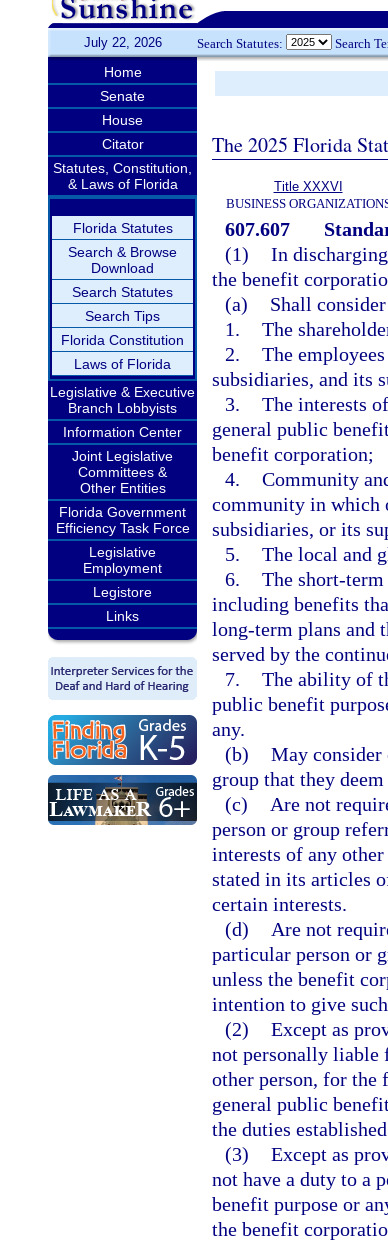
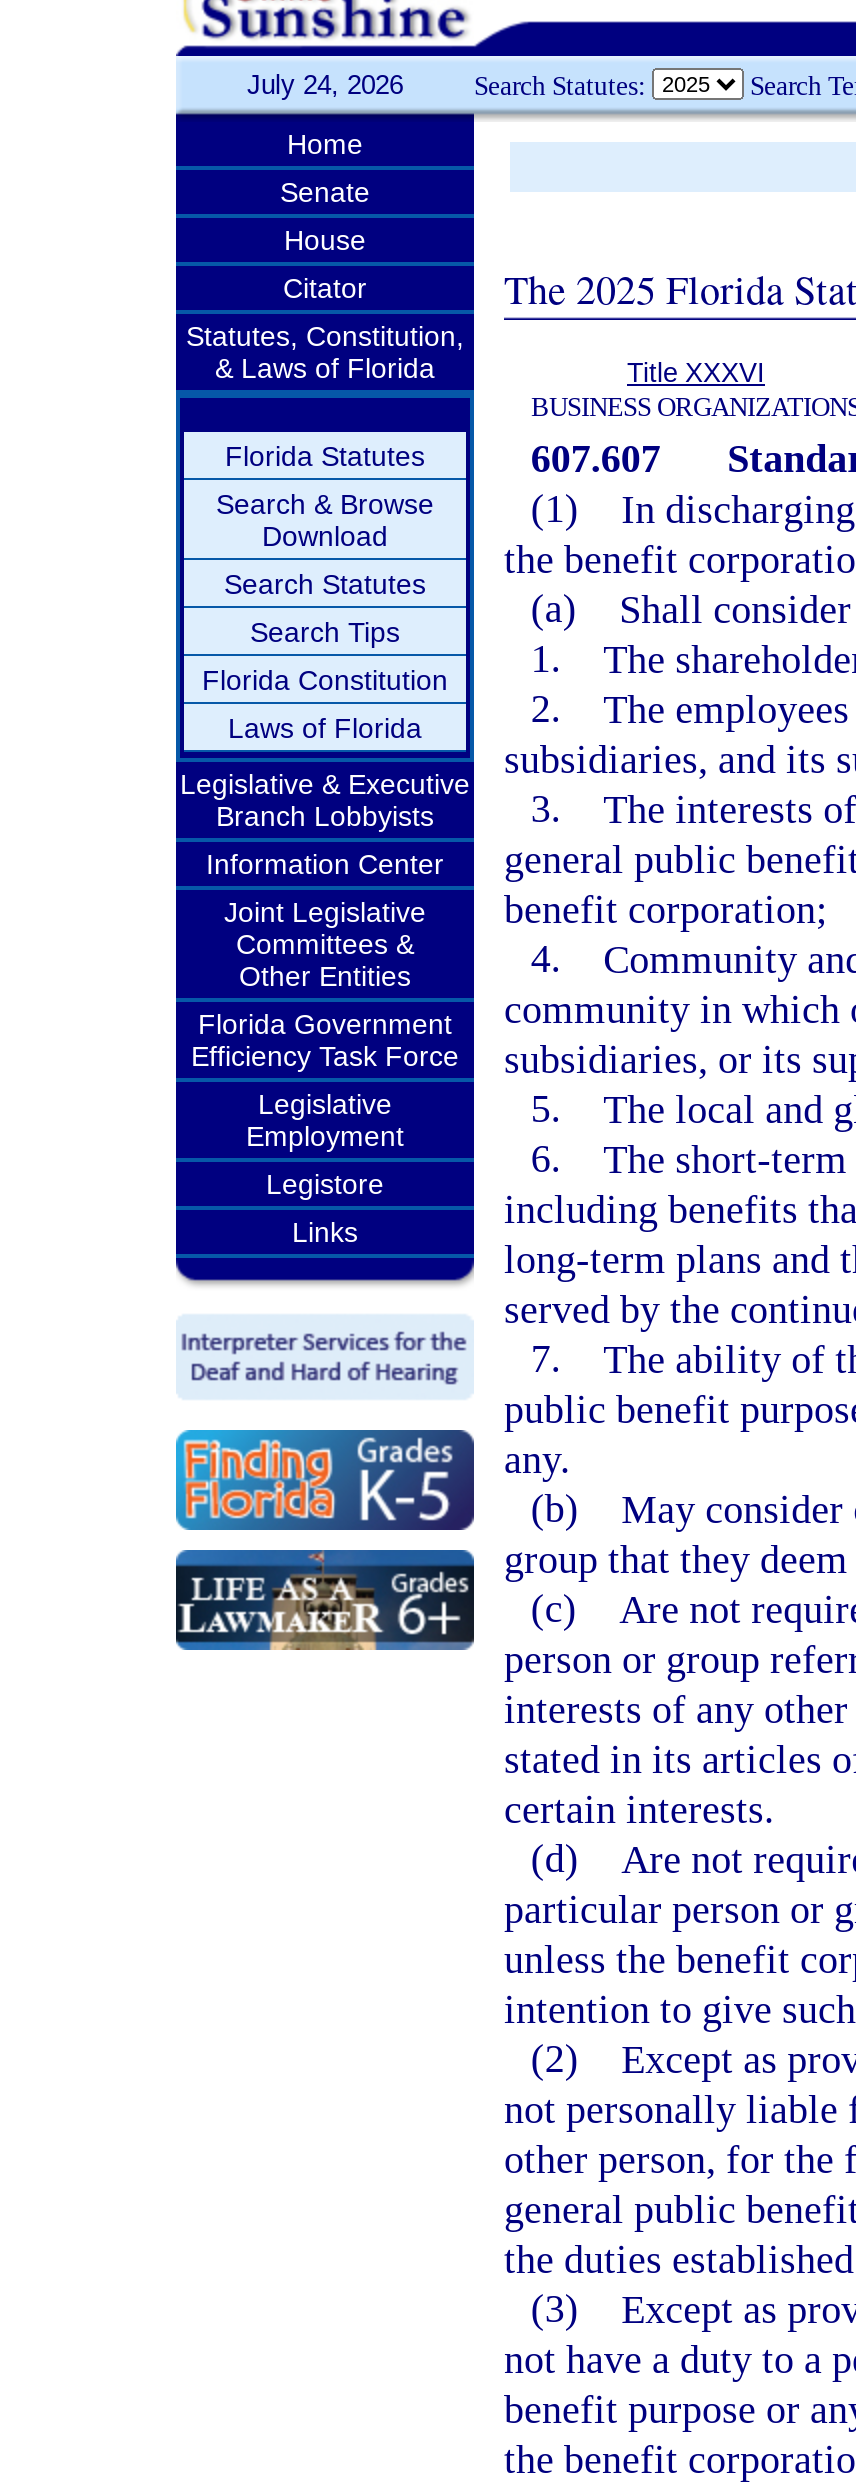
[83,35,161,50] July 22, 2026 -> [247,70,403,100] July 24, 2026

